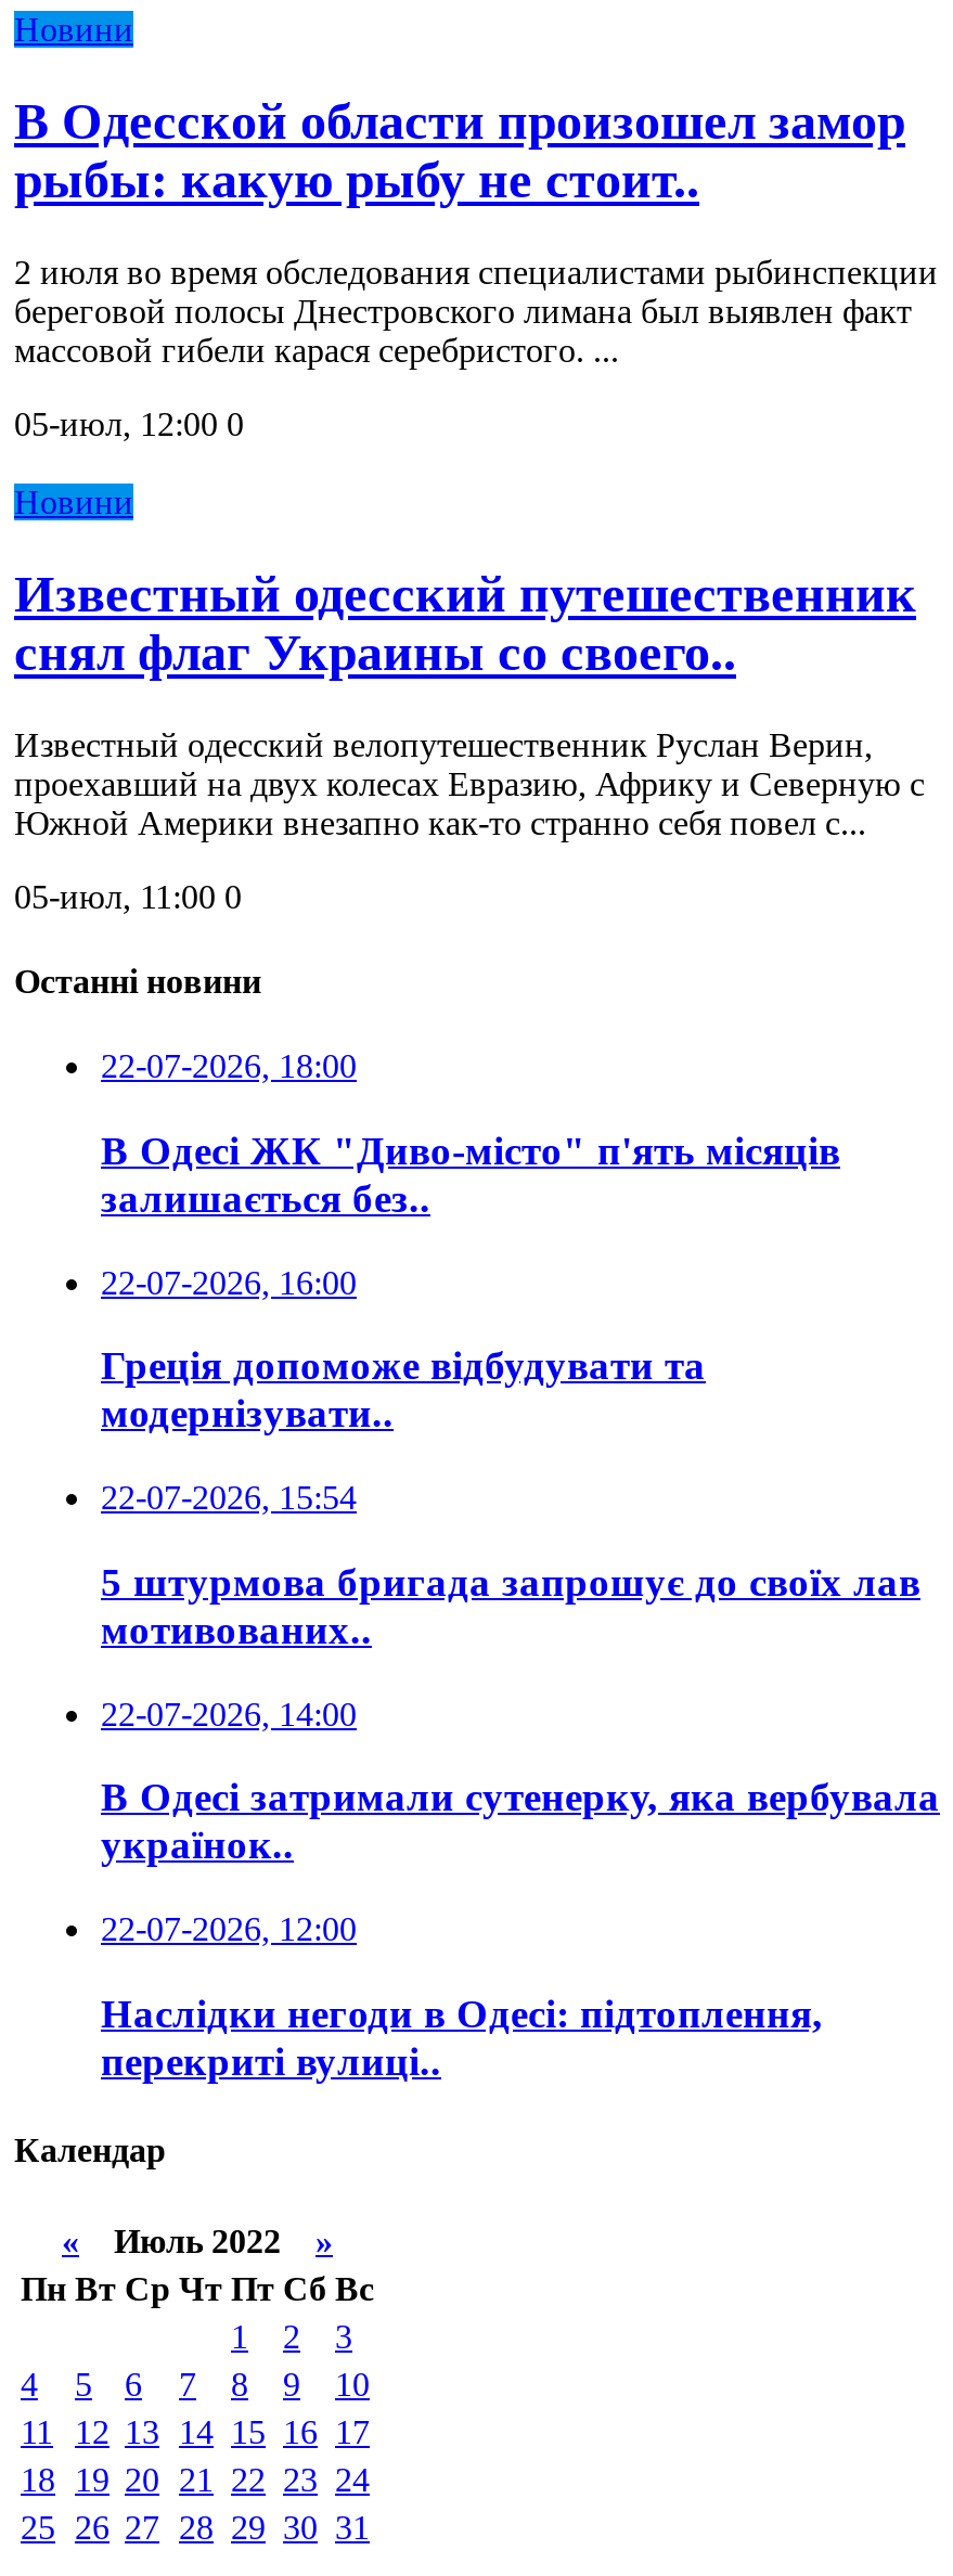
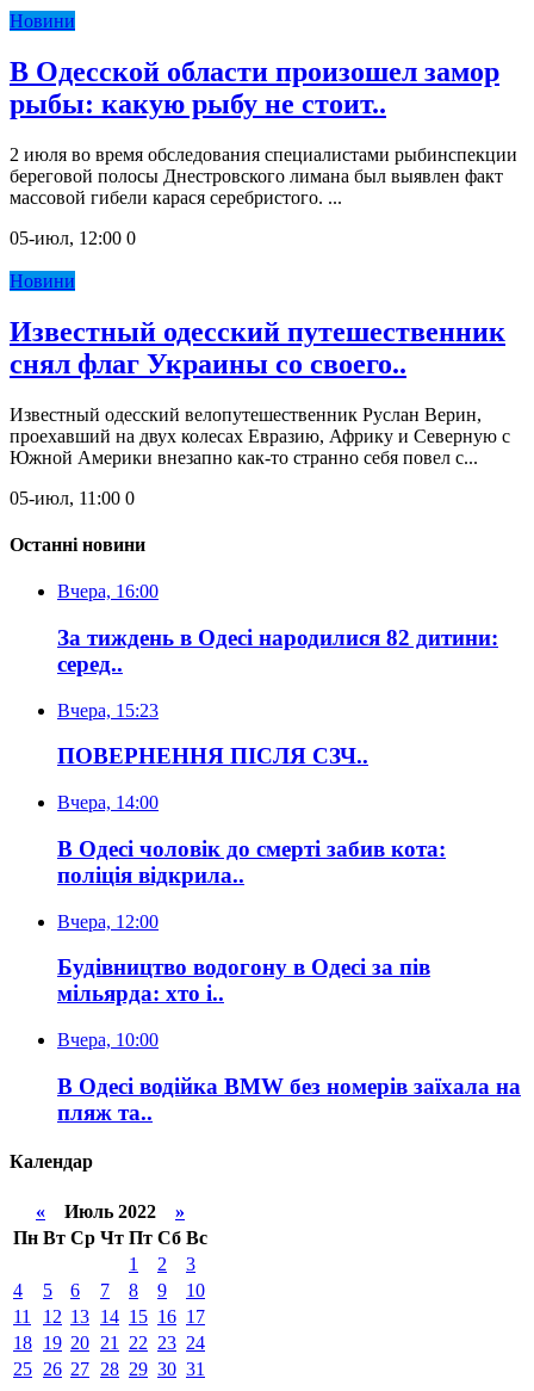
[101,1048,357,1085] 22-07-2026, 18:00 -> [57,581,159,601] Вчера, 16:00
[101,1127,840,1221] В Одесі ЖК "Диво-місто" п'ять місяців | залишається без.. -> [57,625,498,676] За тиждень в Одесі народилися 82 дитини: | серед..
[101,1263,357,1300] 22-07-2026, 16:00 -> [57,700,159,720] Вчера, 15:23
[101,1343,706,1436] Греція допоможе відбудувати та | модернізувати.. -> [57,744,368,769] ПОВЕРНЕННЯ ПІСЛЯ СЗЧ..
[101,1479,357,1516] 22-07-2026, 15:54 -> [57,792,159,813] Вчера, 14:00
[101,1559,920,1652] 5 штурмова бригада запрошує до своїх лав | мотивованих.. -> [57,836,446,887] В Одесі чоловік до смерті забив кота: | поліція відкрила..
[101,1695,357,1731] 22-07-2026, 14:00 -> [57,911,159,931] Вчера, 12:00
[101,1774,940,1867] В Одесі затримали сутенерку, яка вербувала | українок.. -> [57,955,430,1006] Будівництво водогону в Одесі за пів | мільярда: хто і..
[101,1910,357,1947] 22-07-2026, 12:00 -> [57,1030,159,1050] Вчера, 10:00
[101,1990,823,2083] Наслідки негоди в Одесі: підтоплення, | перекриті вулиці.. -> [57,1073,521,1125] В Одесі водійка BMW без номерів заїхала на | пляж та..

